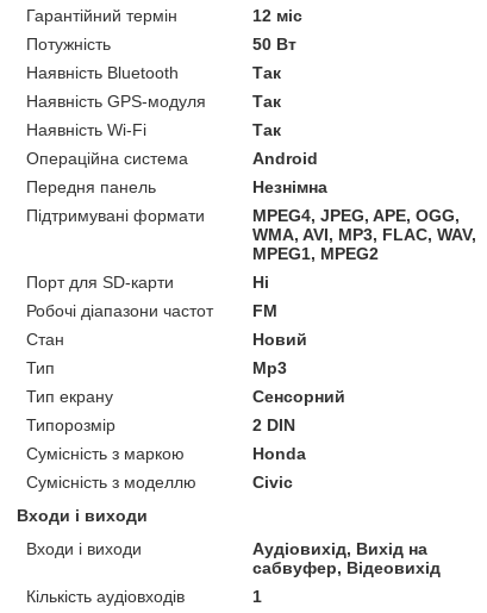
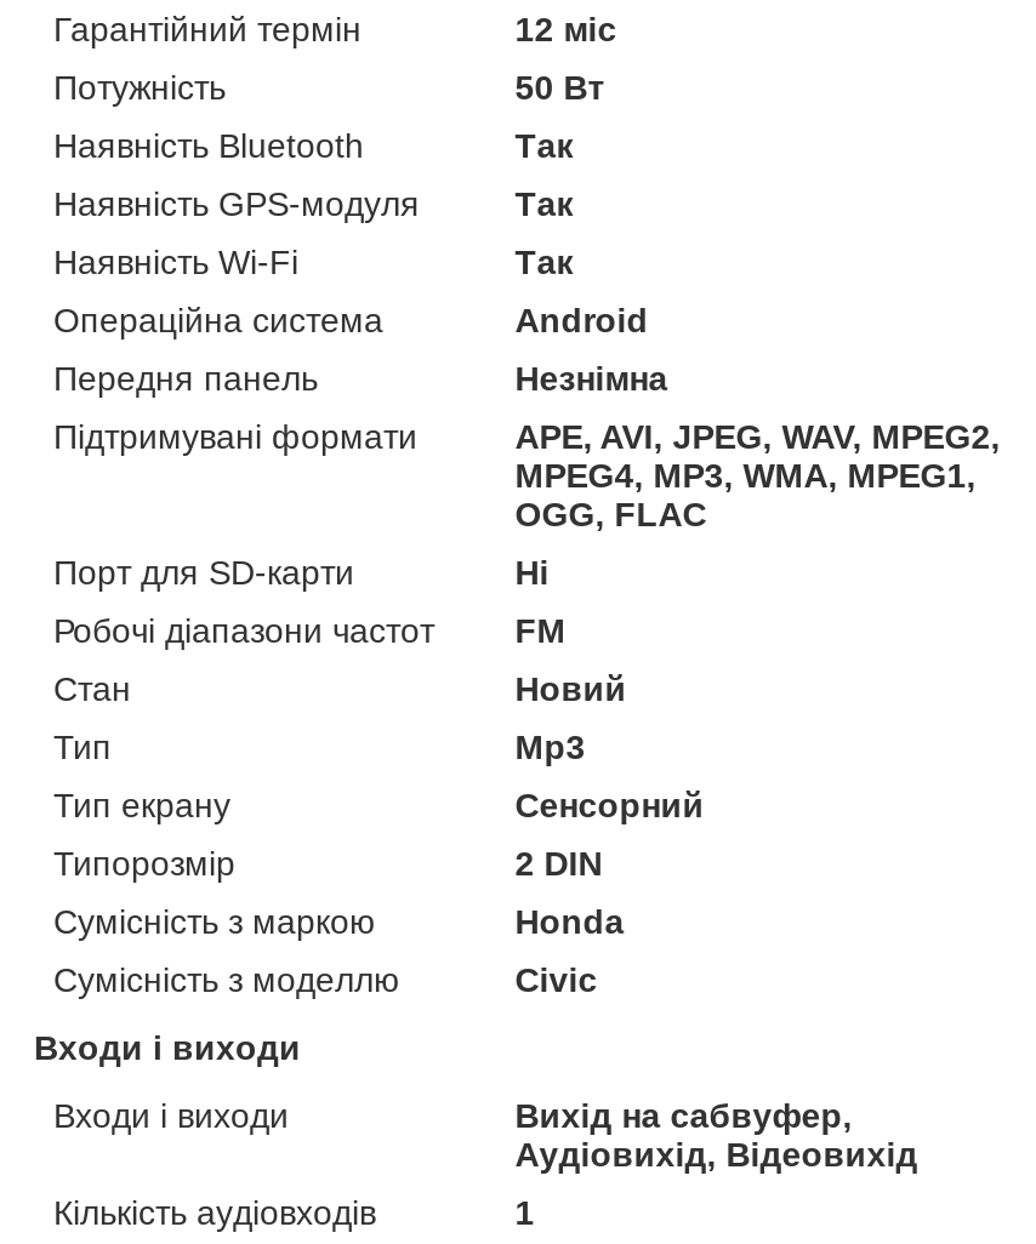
[253,206,477,263] MPEG4, JPEG, APE, OGG, | WMA, AVI, MP3, FLAC, WAV, | MPEG1, MPEG2 -> [515,418,1000,534] APE, AVI, JPEG, WAV, MPEG2, | MPEG4, MP3, WMA, MPEG1, | OGG, FLAC
[253,539,441,578] Аудіовихід, Вихід на | сабвуфер, Відеовихід -> [515,1097,918,1174] Вихід на сабвуфер, | Аудіовихід, Відеовихід

